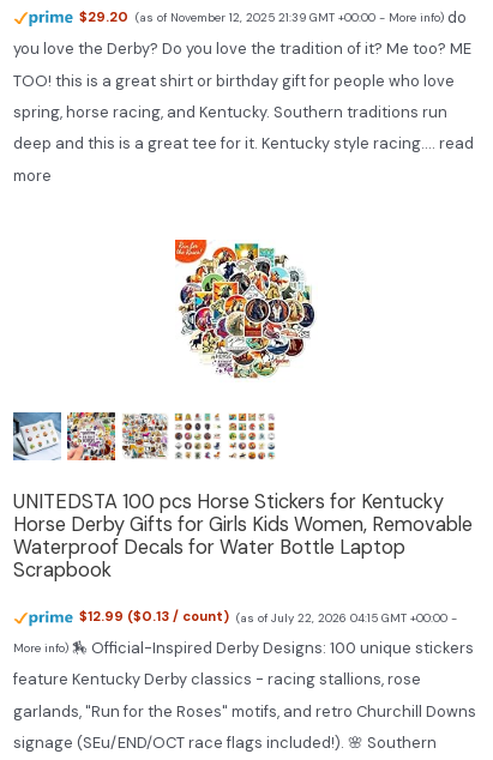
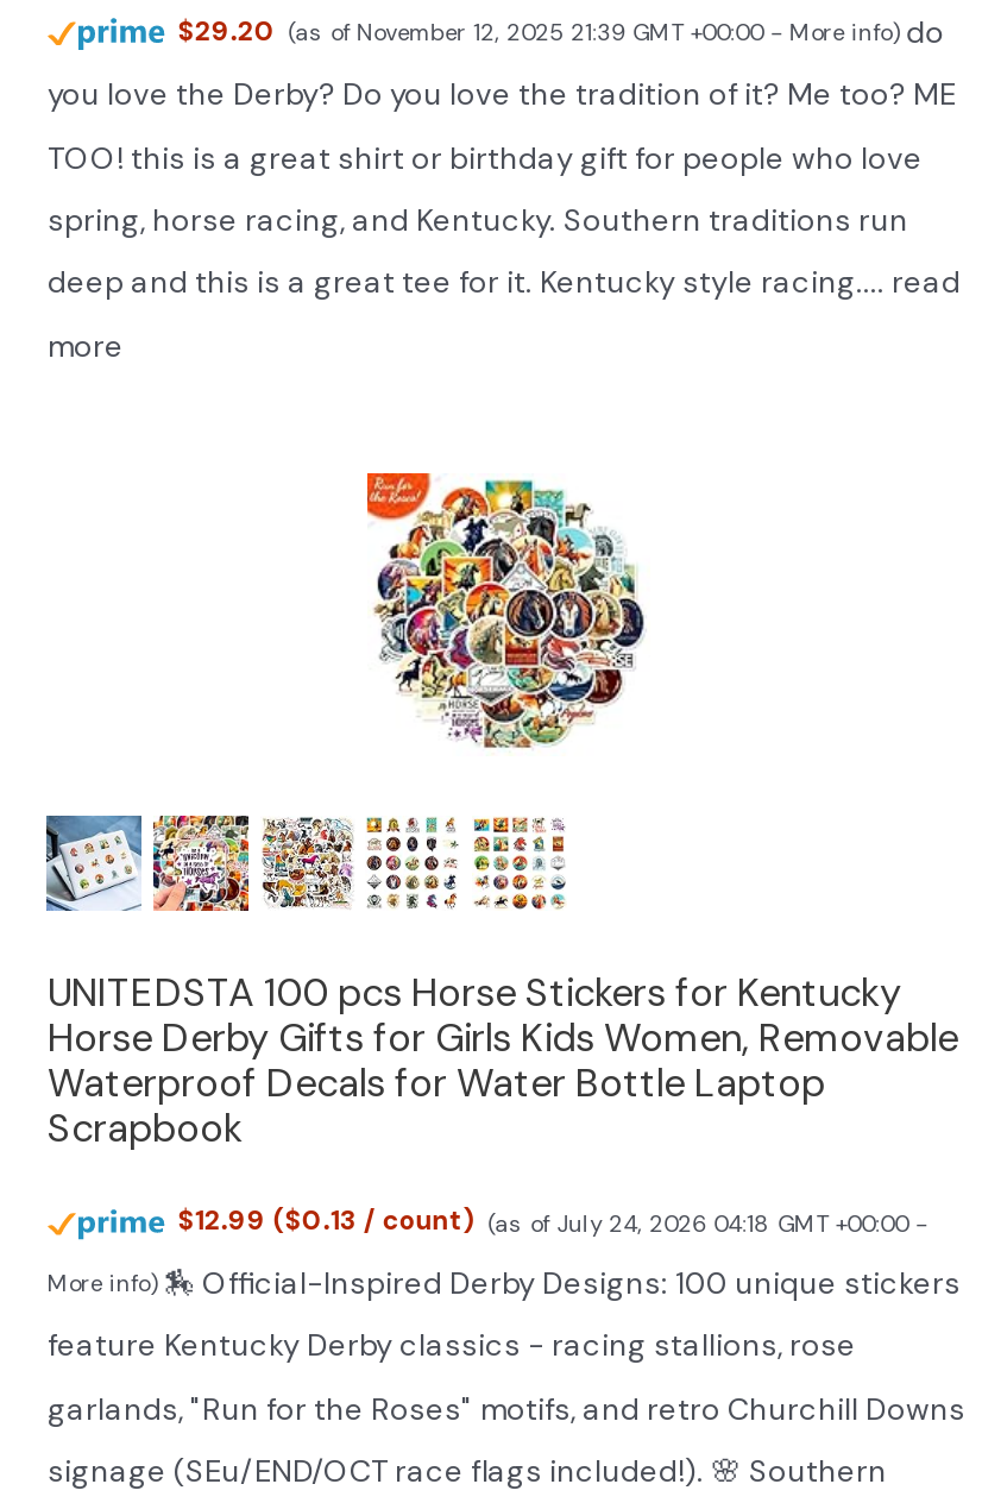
[80,608,457,626] $12.99 ($0.13 / count) (as of July 22, 2026 04:15 GMT +00:00 - -> [178,1205,928,1240] $12.99 ($0.13 / count) (as of July 24, 2026 04:18 GMT +00:00 -

